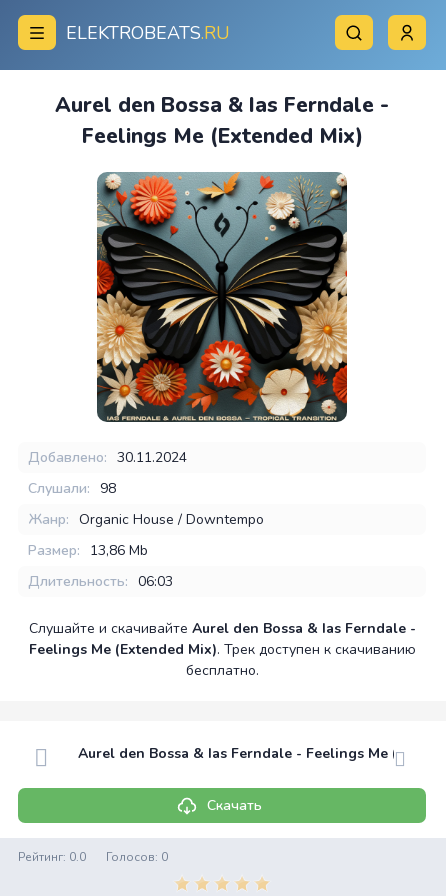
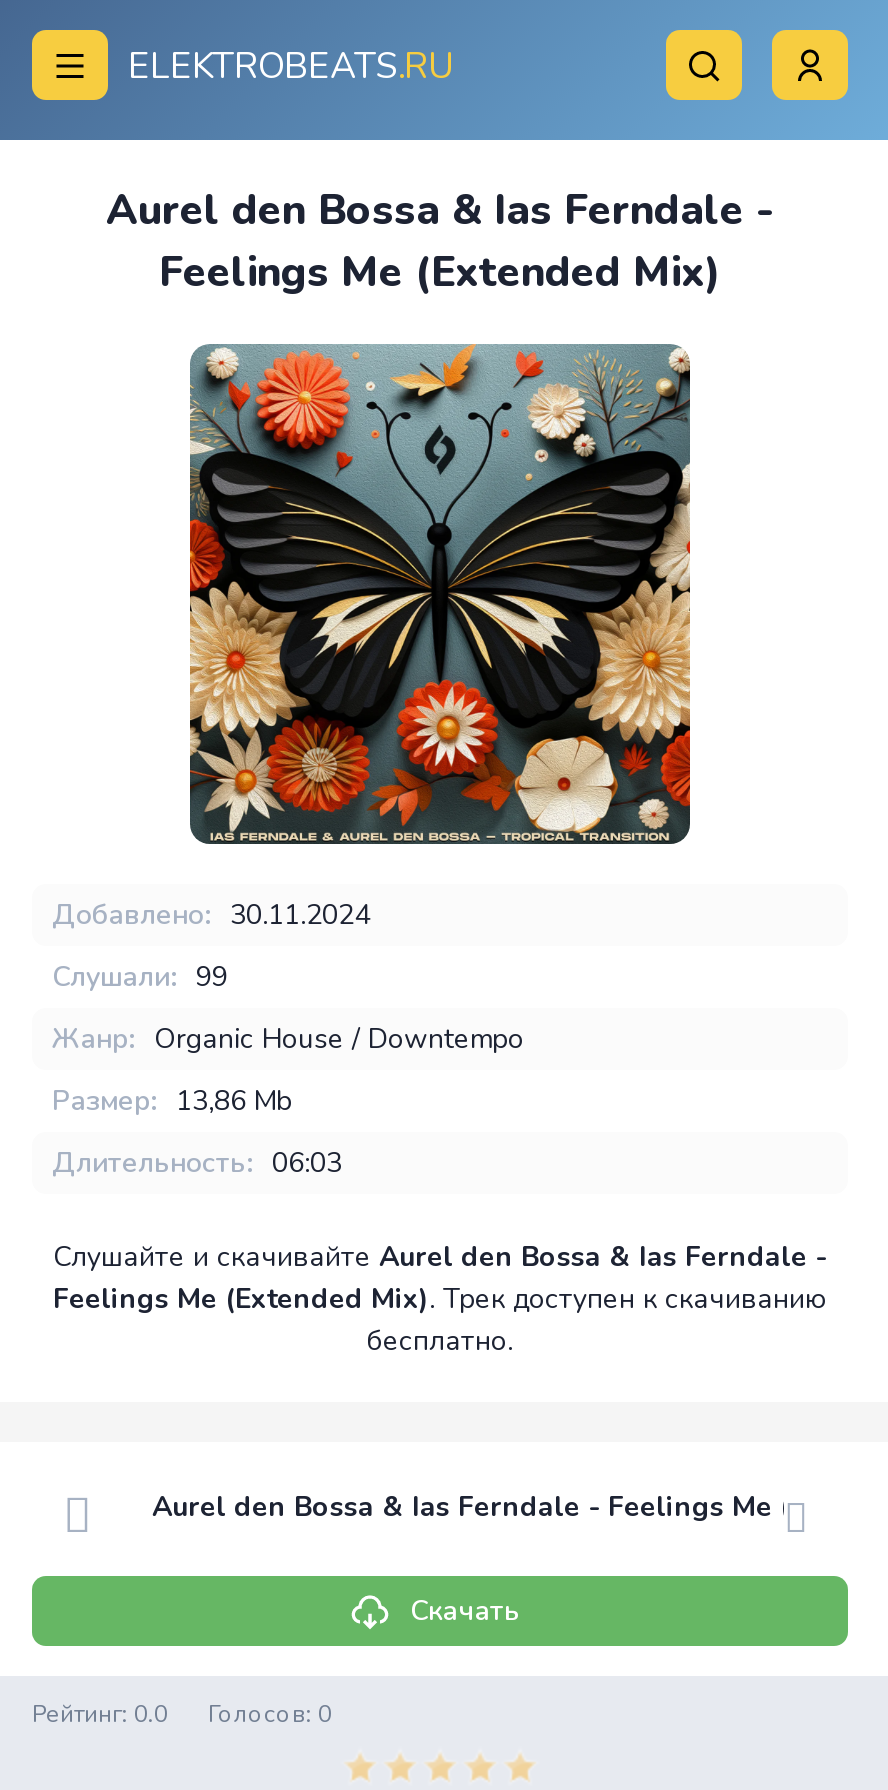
[28,479,116,498] Слушали: 98 -> [52,958,228,996] Слушали: 99

